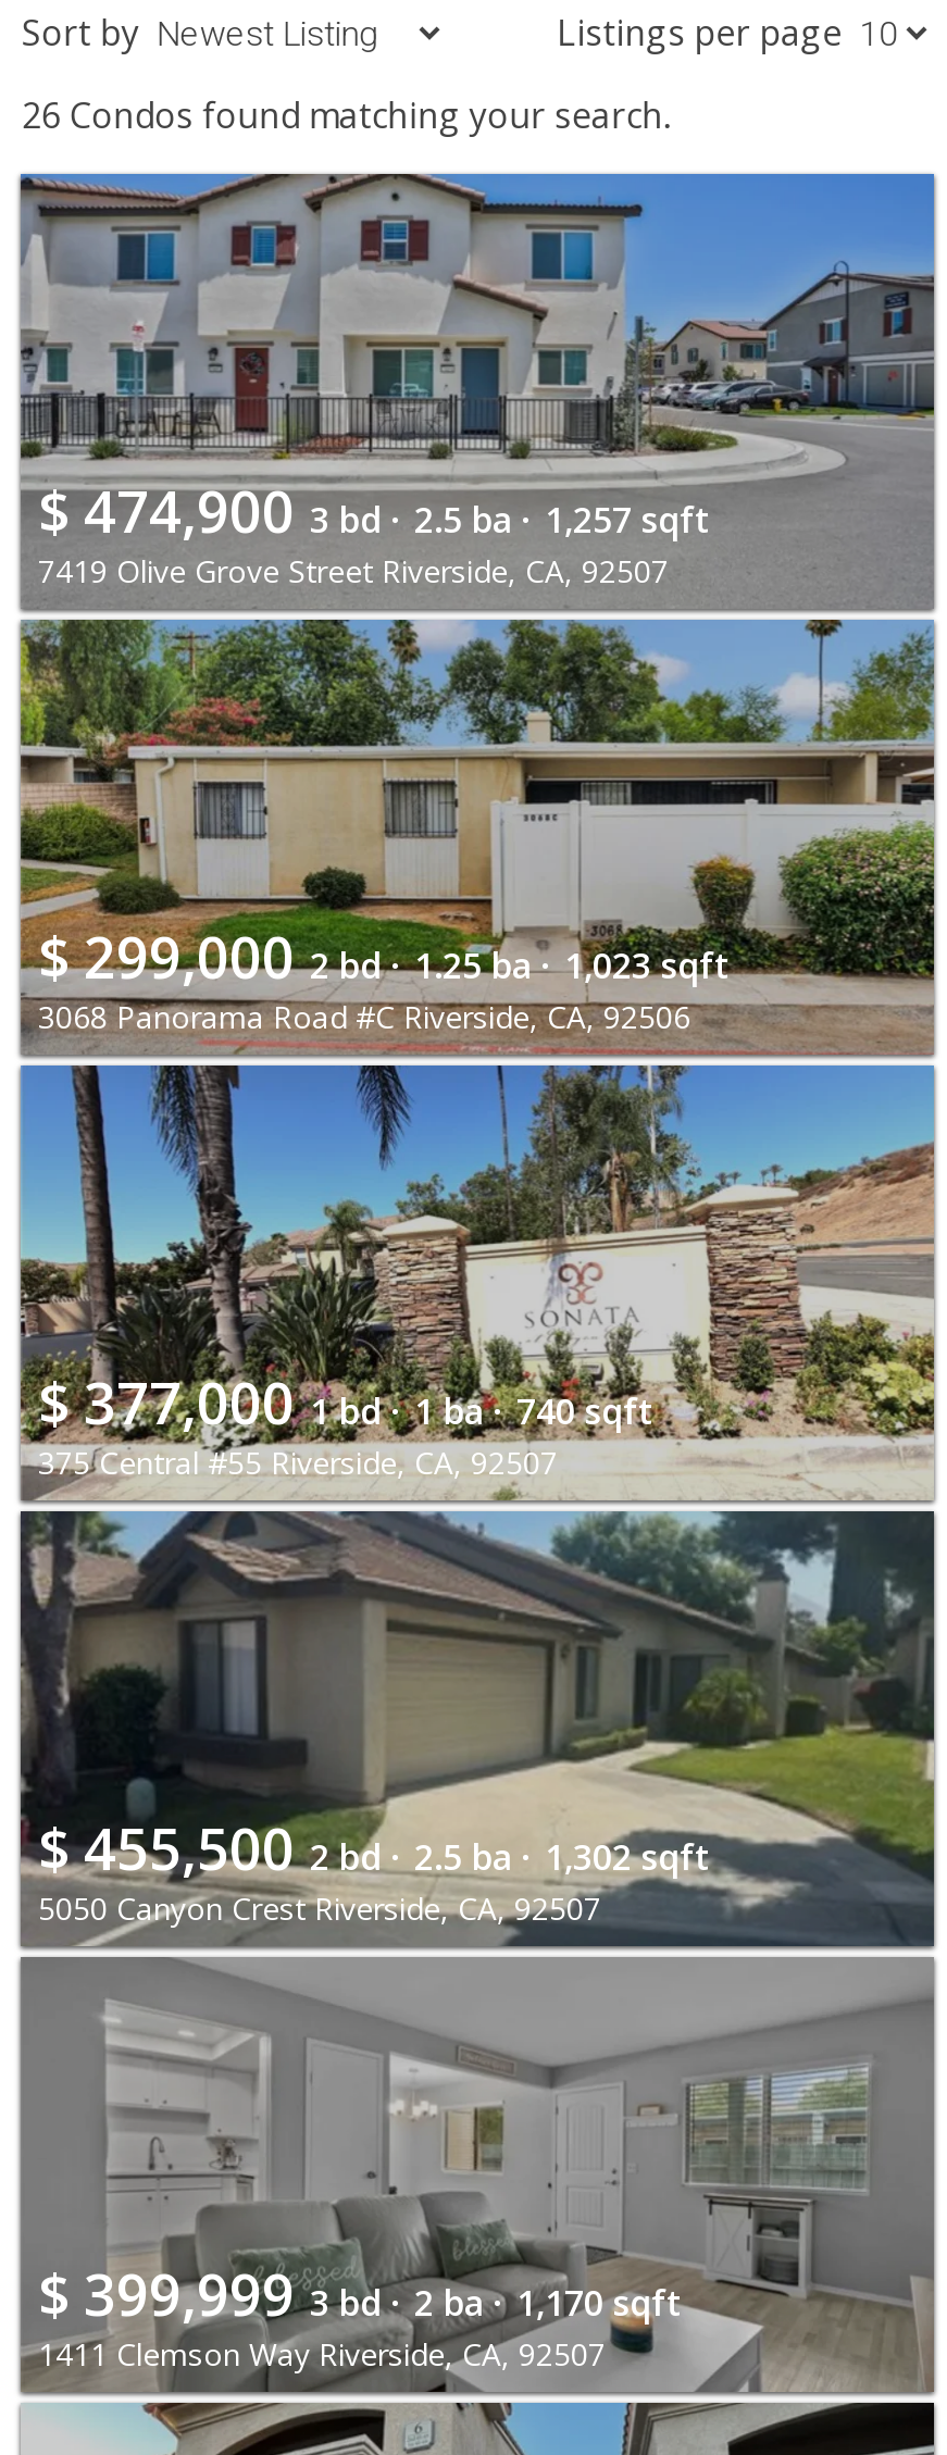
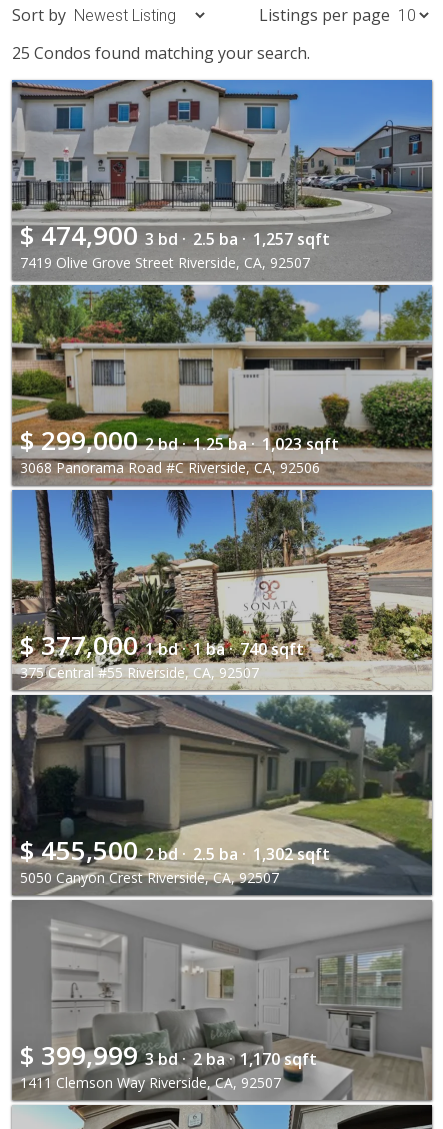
[22,91,670,139] 26 Condos found matching your search. -> [12,42,310,64] 25 Condos found matching your search.

